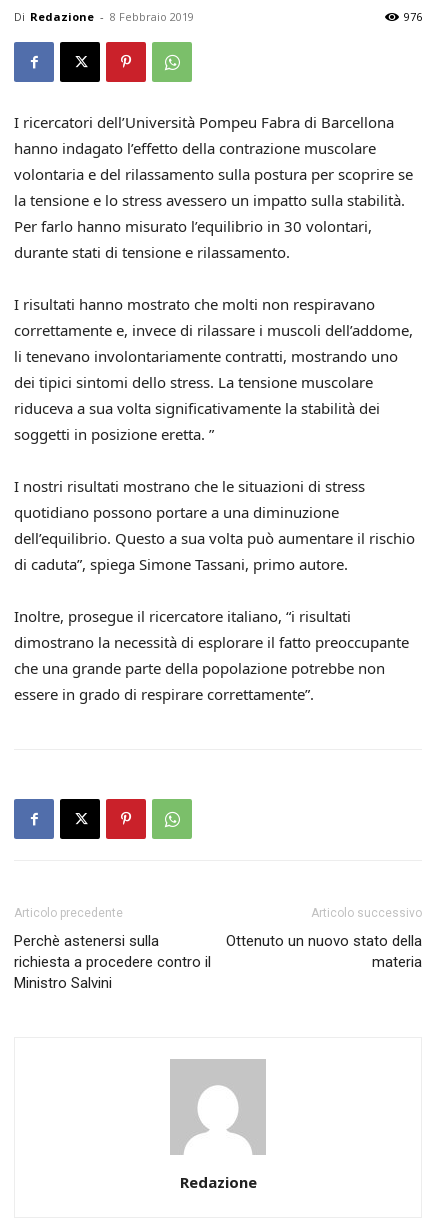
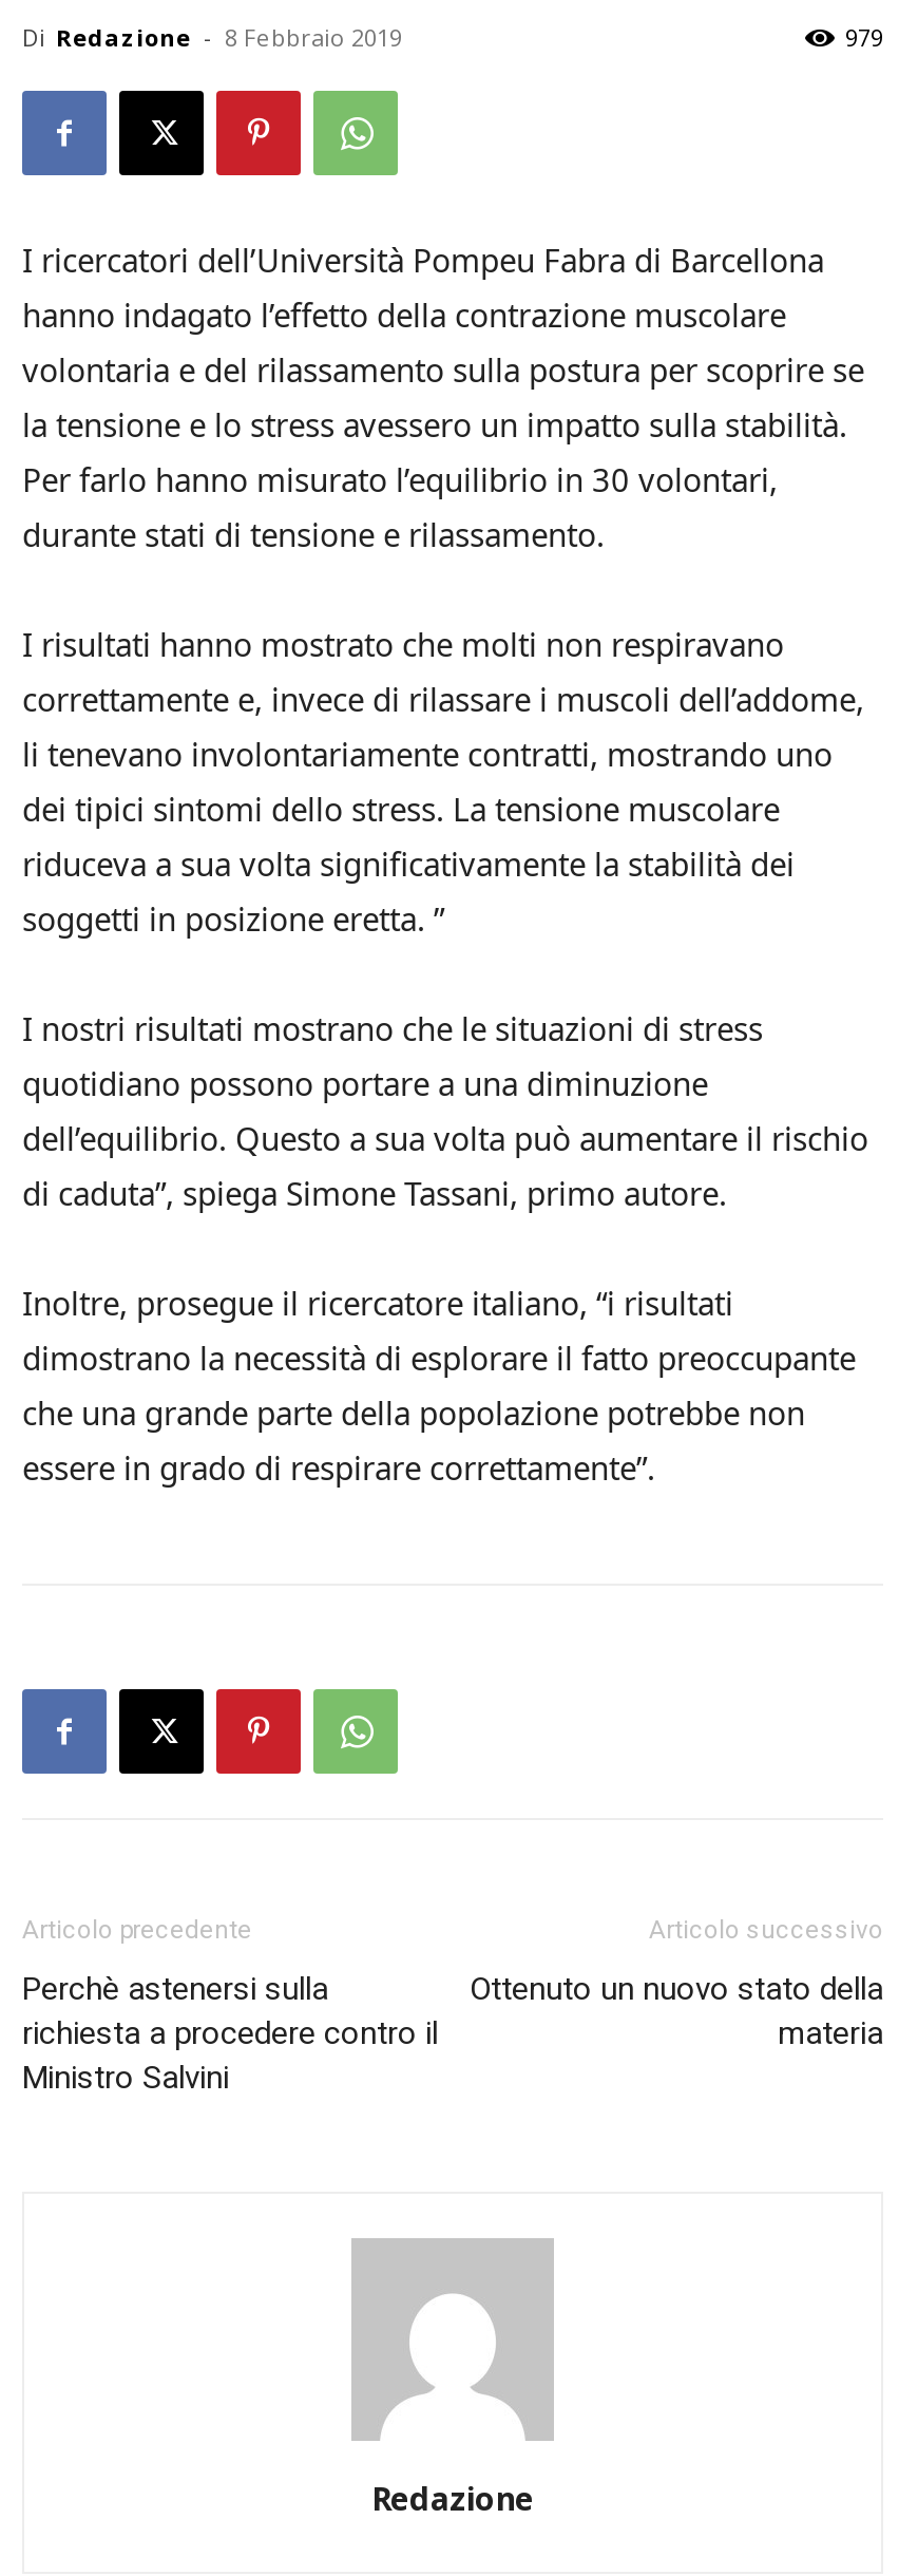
[404,9,422,24] 976 -> [845,22,883,53] 979

